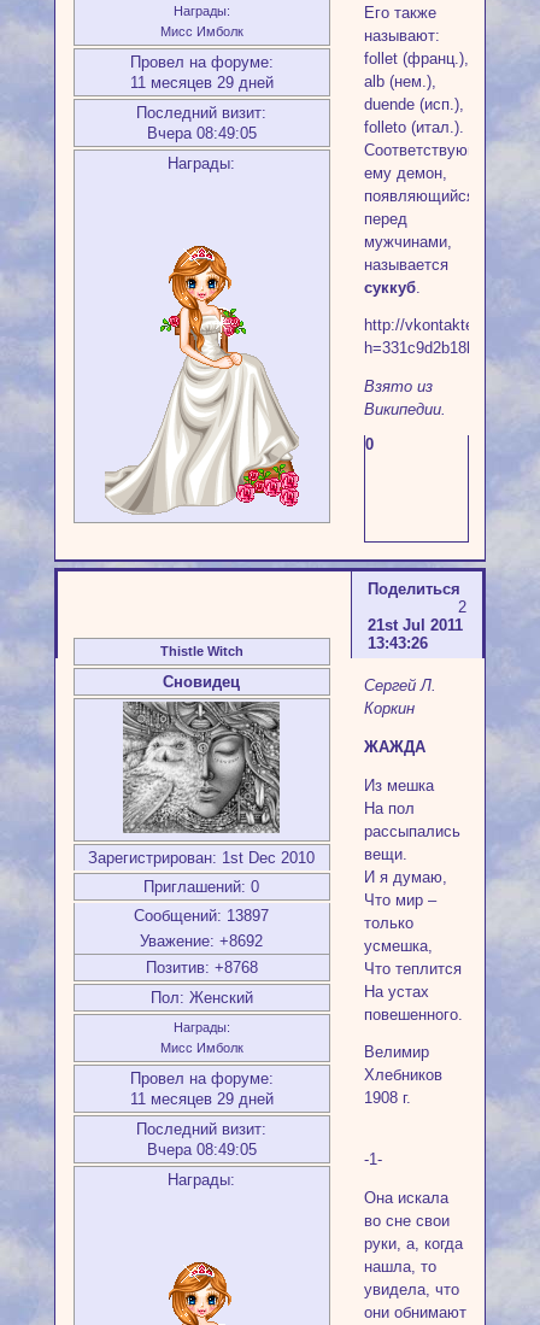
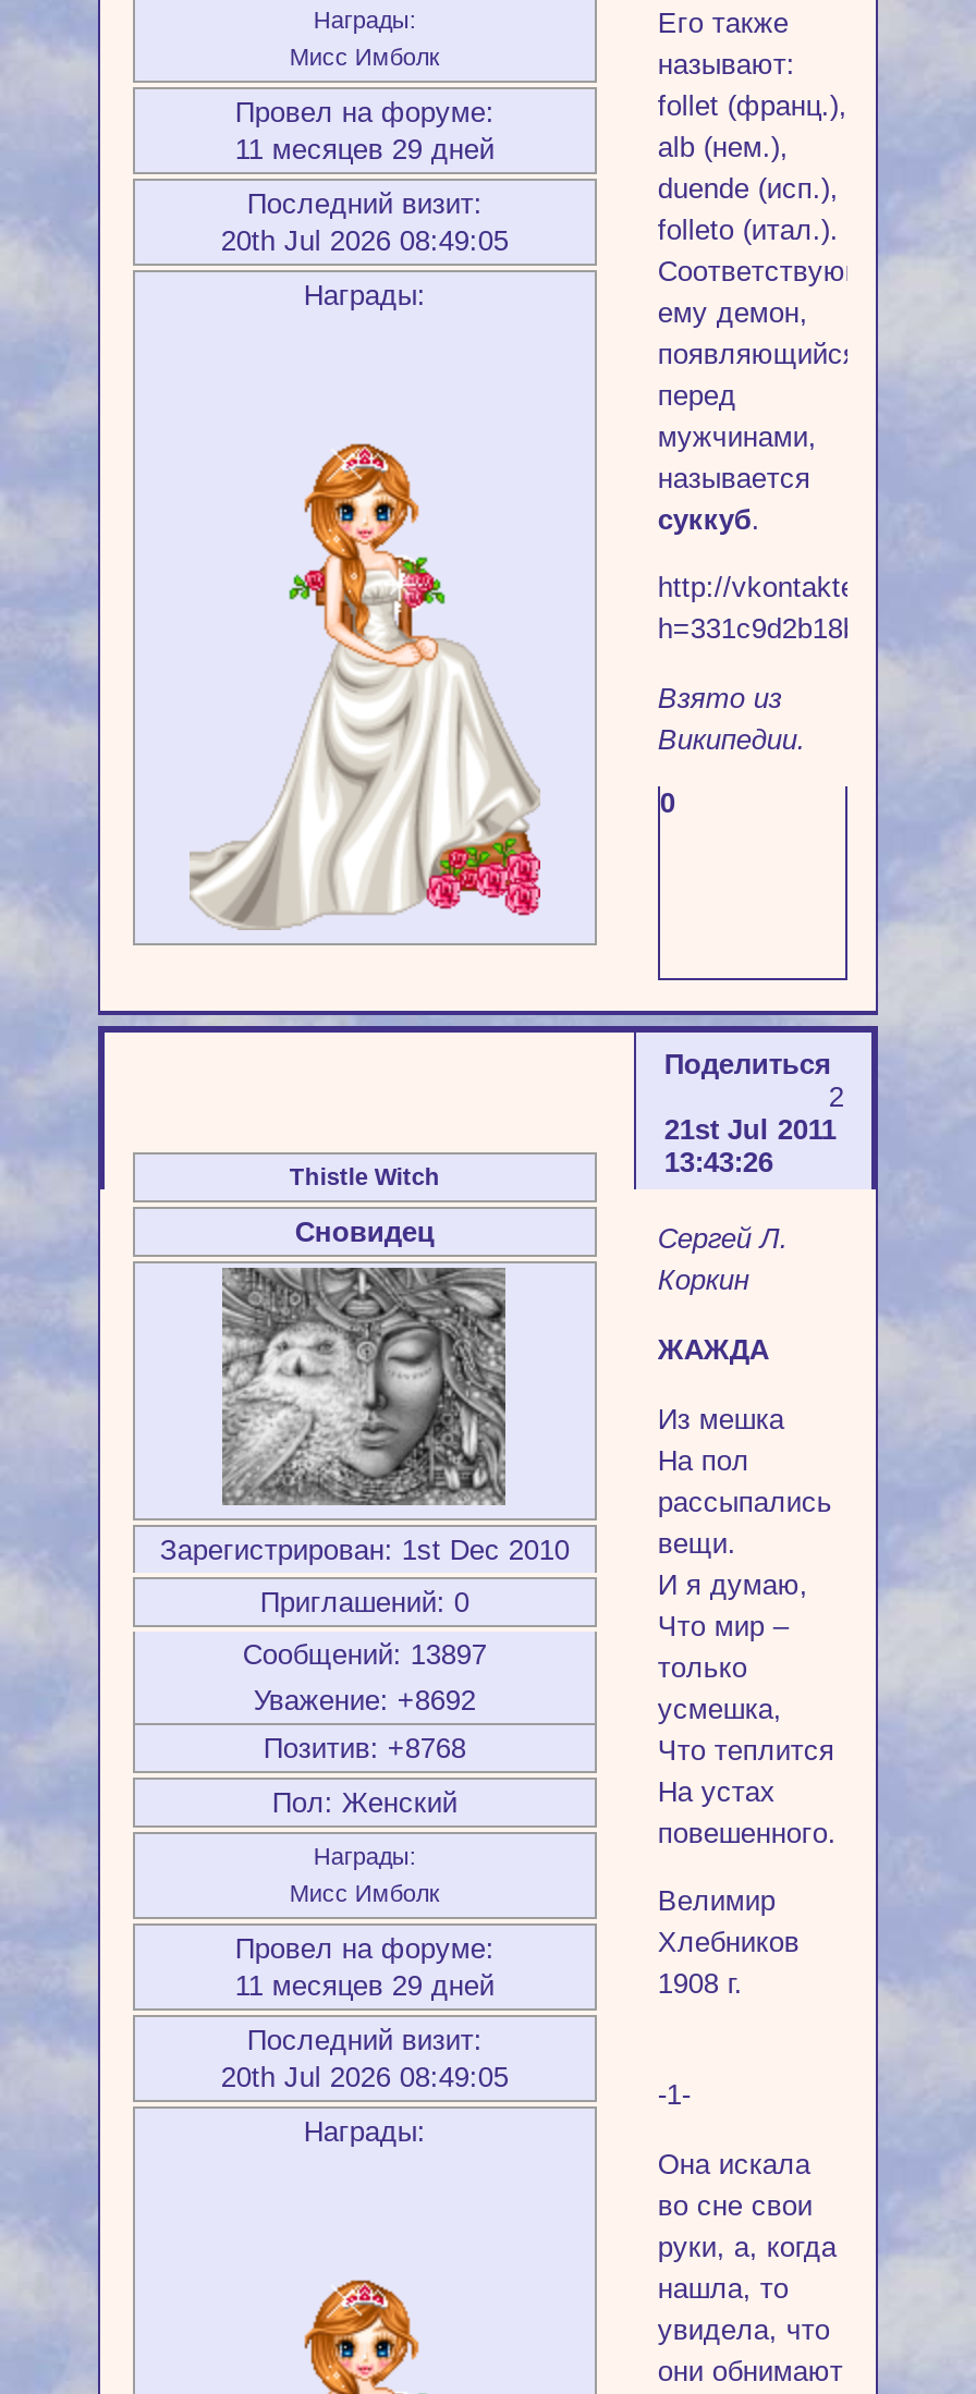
[147,124,257,142] Вчера 08:49:05 -> [221,224,508,256] 20th Jul 2026 08:49:05
[147,1141,257,1159] Вчера 08:49:05 -> [221,2061,508,2093] 20th Jul 2026 08:49:05

